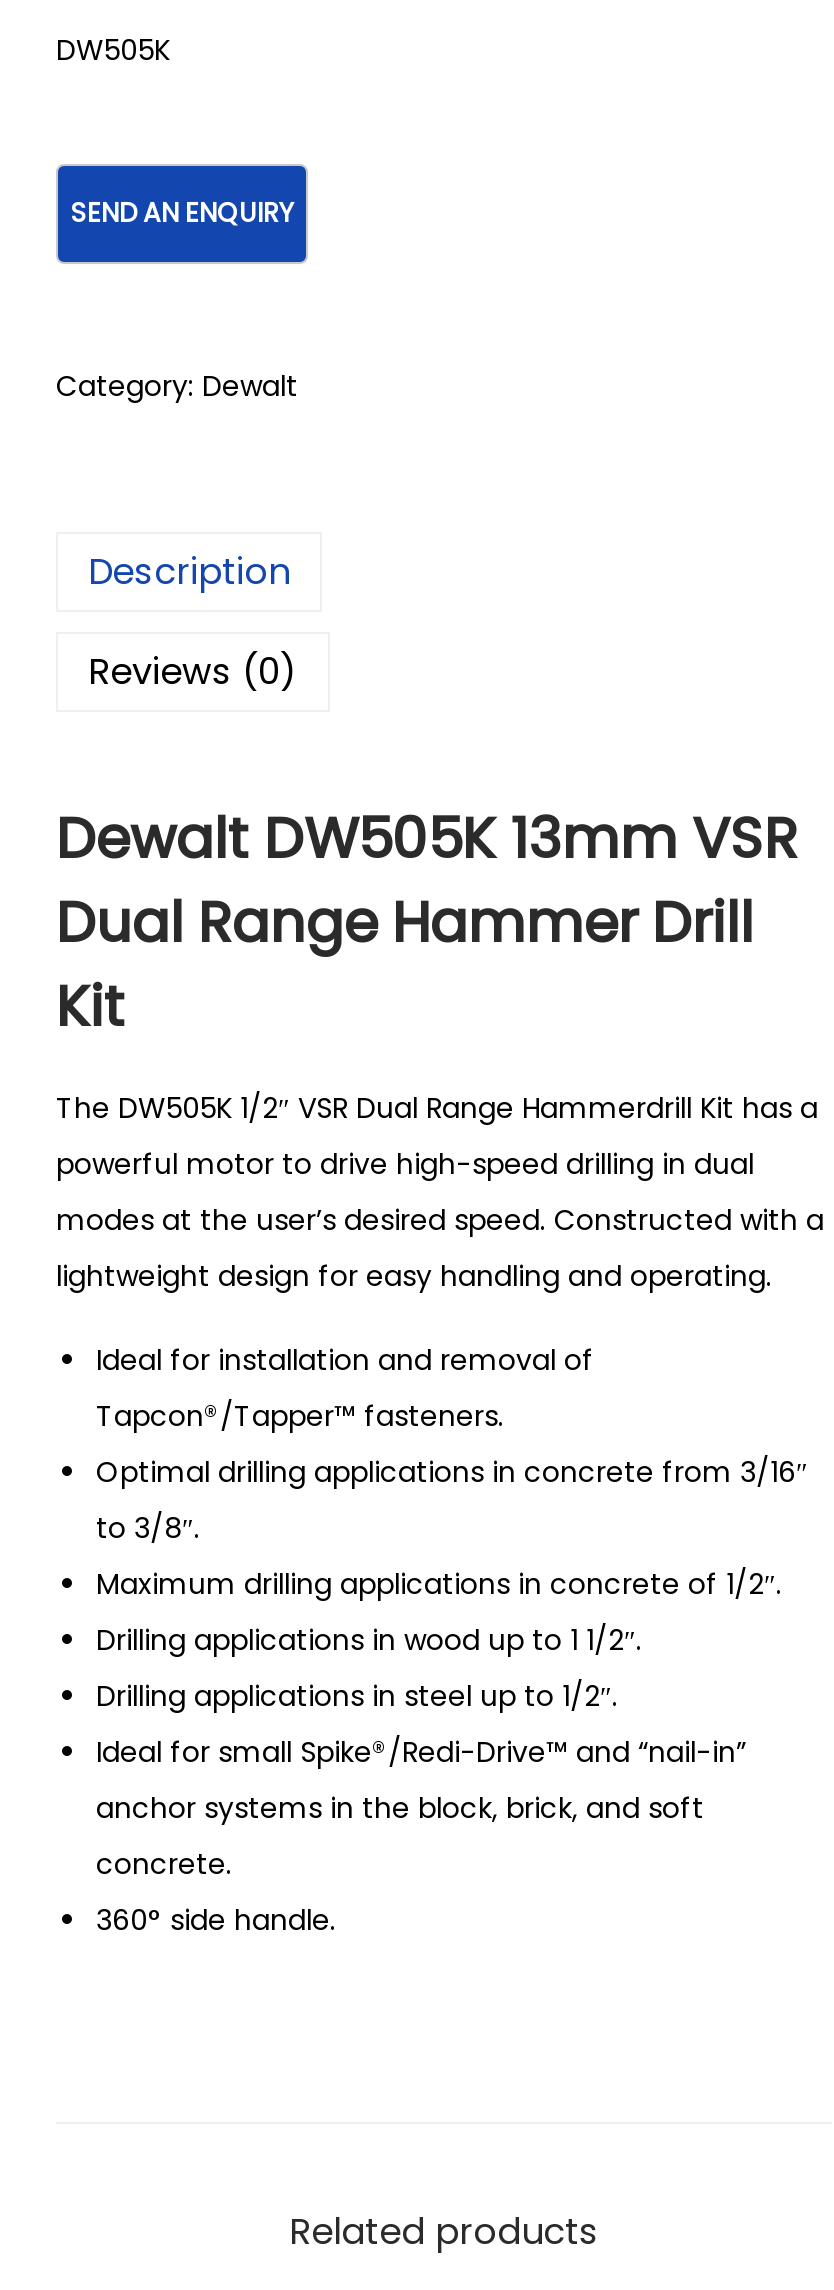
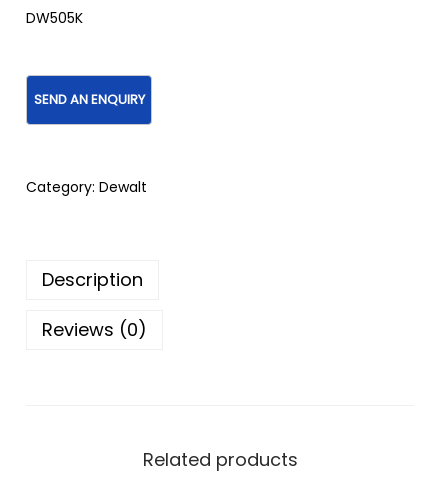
[56,800,824,1940] Dewalt DW505K 13mm VSR | Dual Range Hammer Drill | Kit | The DW505K 1/2″ VSR Dual Range Hammerdrill Kit has a | powerful motor to drive high-speed drilling in dual | modes at the user’s desired speed. Constructed with a | lightweight design for easy handling and operating. | Ideal for installation and removal of | Tapcon®/Tapper™ fasteners. | Optimal drilling applications in concrete from 3/16″ | to 3/8″. | Maximum drilling applications in concrete of 1/2″. | Drilling applications in wood up to 1 1/2″. | Drilling applications in steel up to 1/2″. | Ideal for small Spike®/Redi-Drive™ and “nail-in” | anchor systems in the block, brick, and soft | concrete. | 360° side handle. -> none

